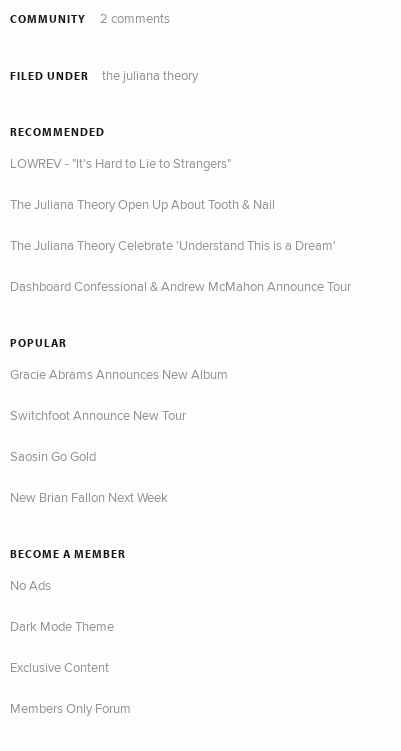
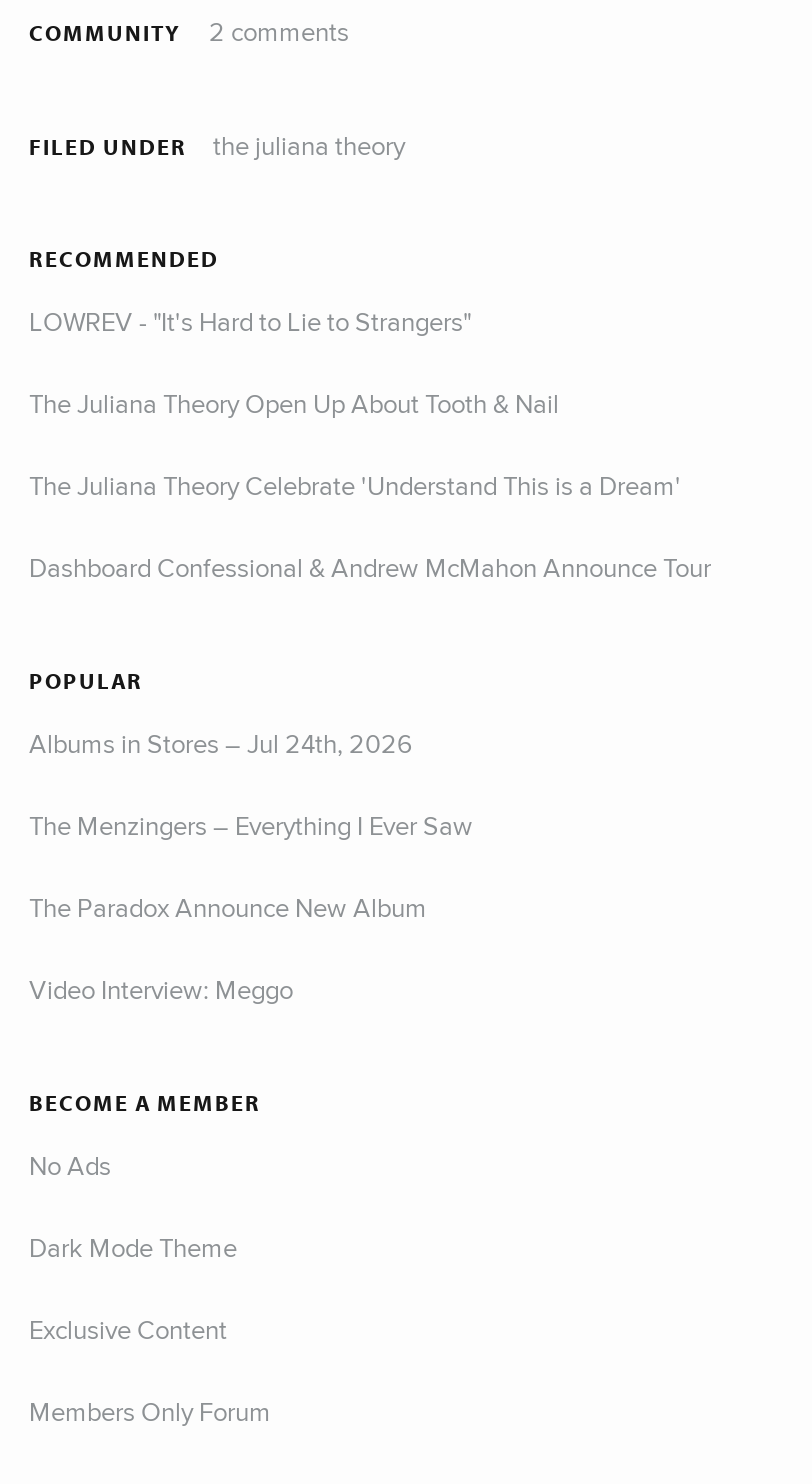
[10,365,228,383] Gracie Abrams Announces New Album -> [29,725,413,761] Albums in Stores – Jul 24th, 2026
[10,406,186,424] Switchfoot Announce New Tour -> [29,807,473,843] The Menzingers – Everything I Ever Saw
[10,447,96,465] Saosin Go Gold -> [29,889,427,925] The Paradox Announce New Album
[10,488,168,506] New Brian Fallon Next Week -> [29,971,293,1007] Video Interview: Meggo

